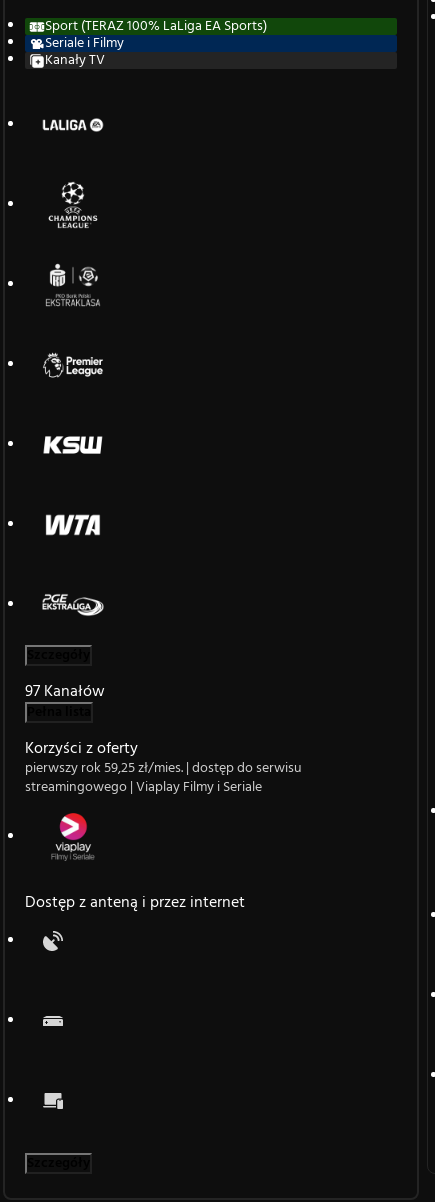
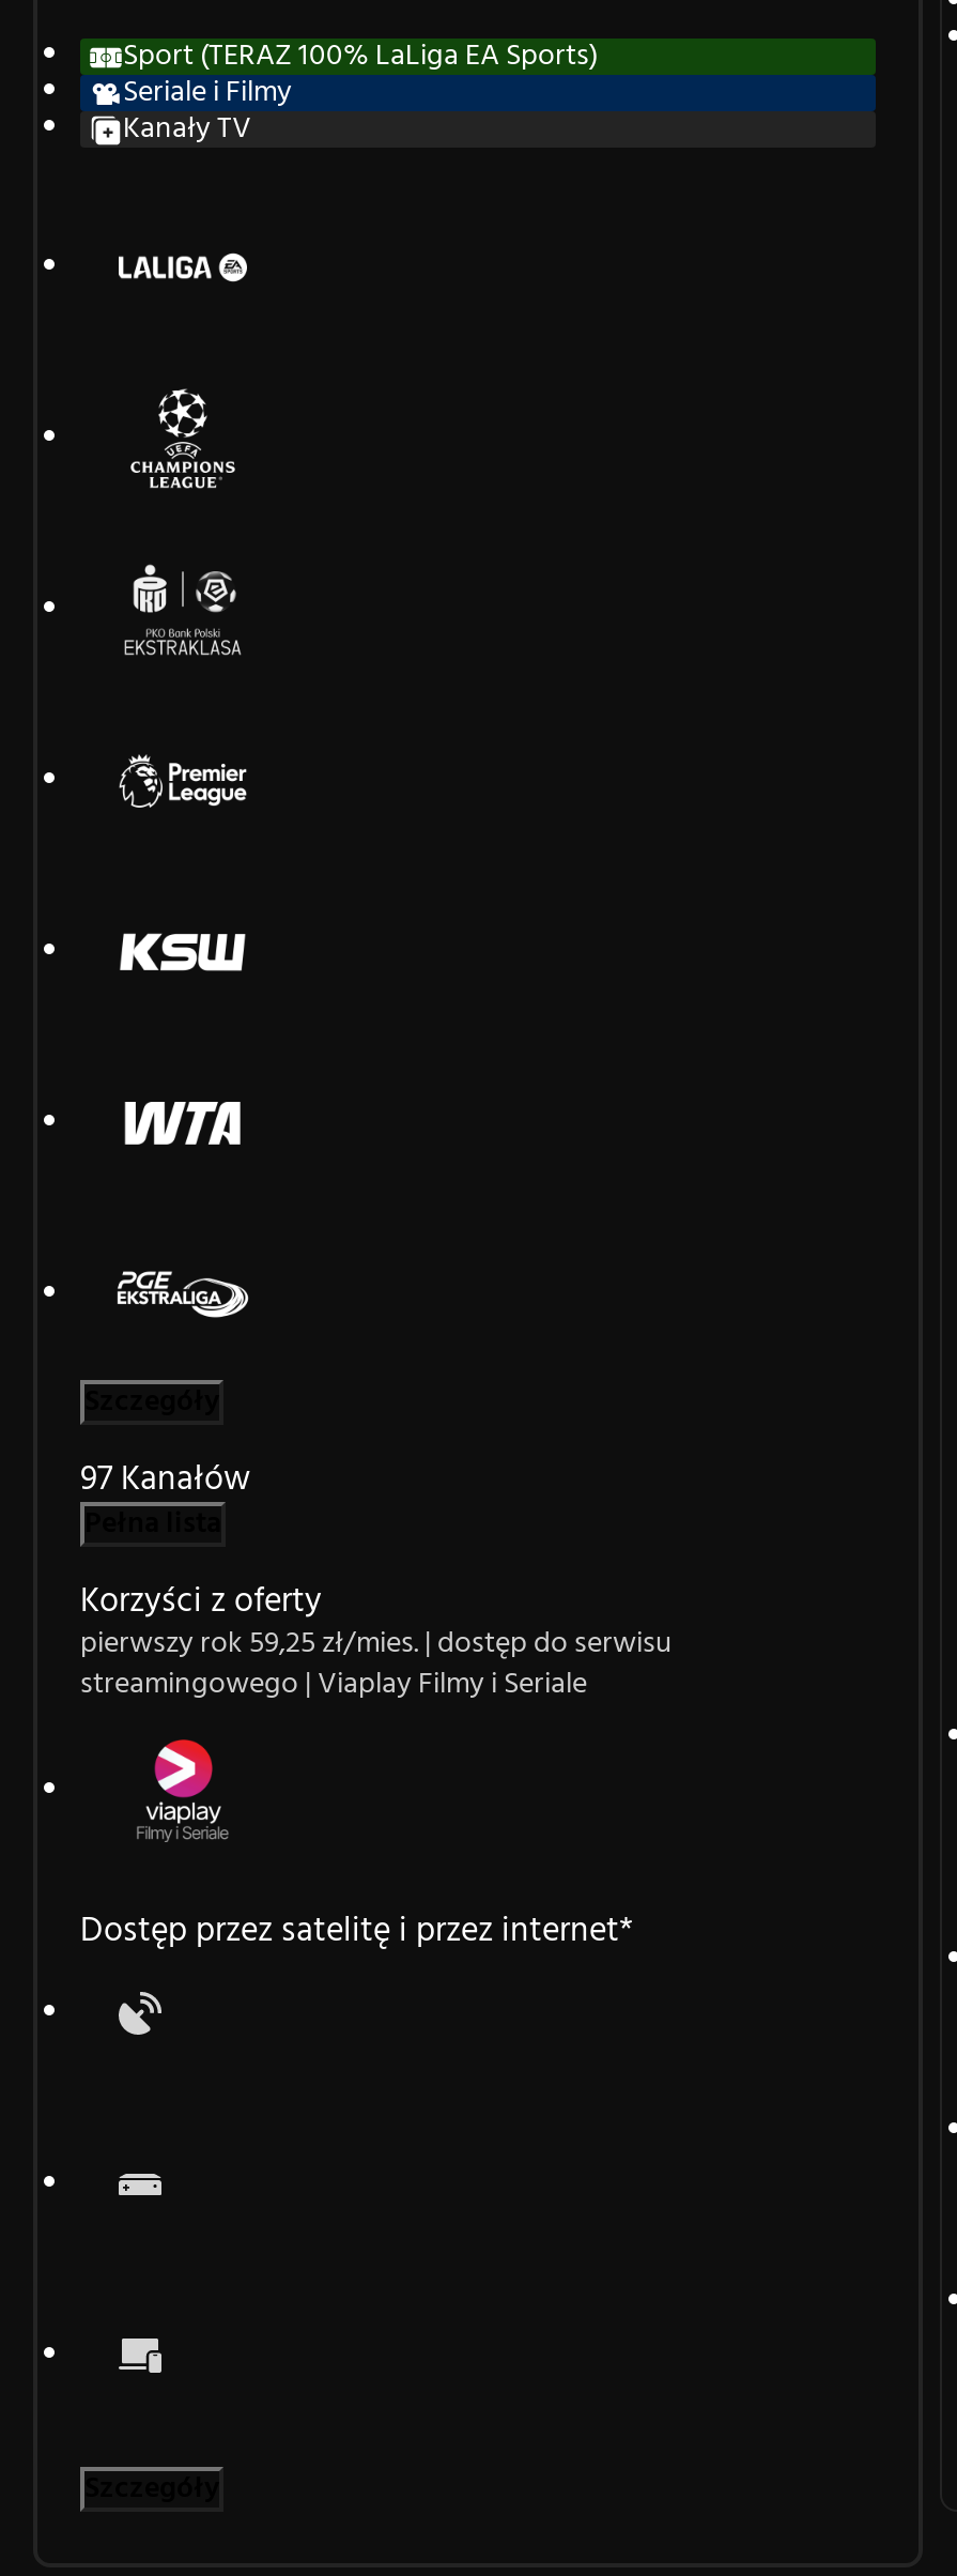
[25,890,245,916] Dostęp z anteną i przez internet -> [80,1905,634,1961] Dostęp przez satelitę i przez internet*

